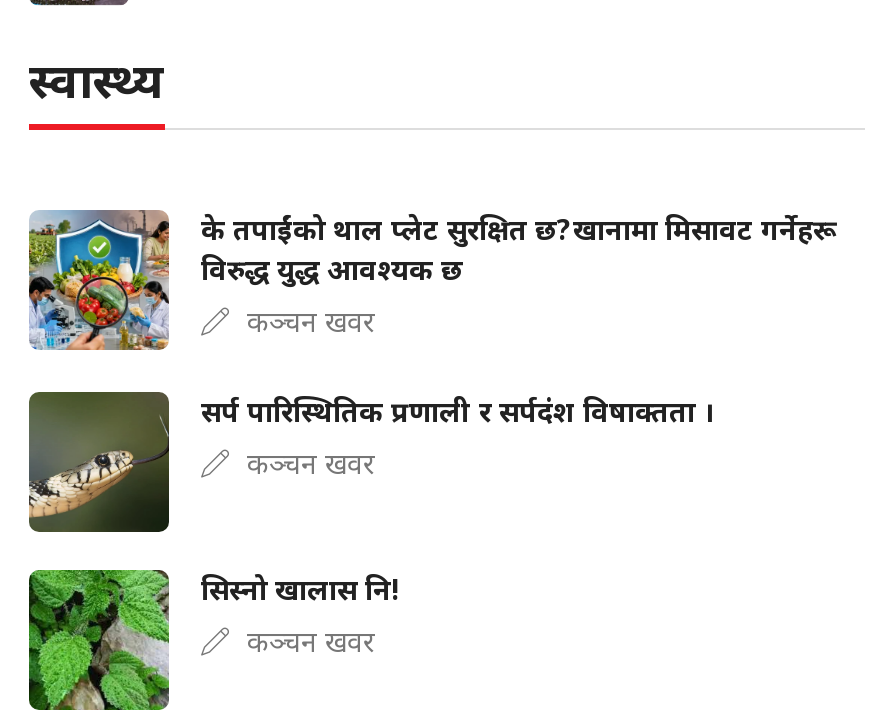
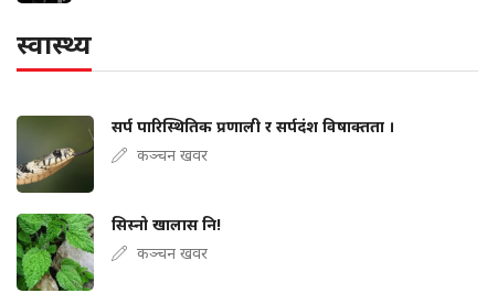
[29,208,837,352] [image] | के तपाईंको थाल प्लेट सुरक्षित छ?खानामा मिसावट गर्नेहरू | विरुद्ध युद्ध आवश्यक छ | कञ्चन खवर -> none

